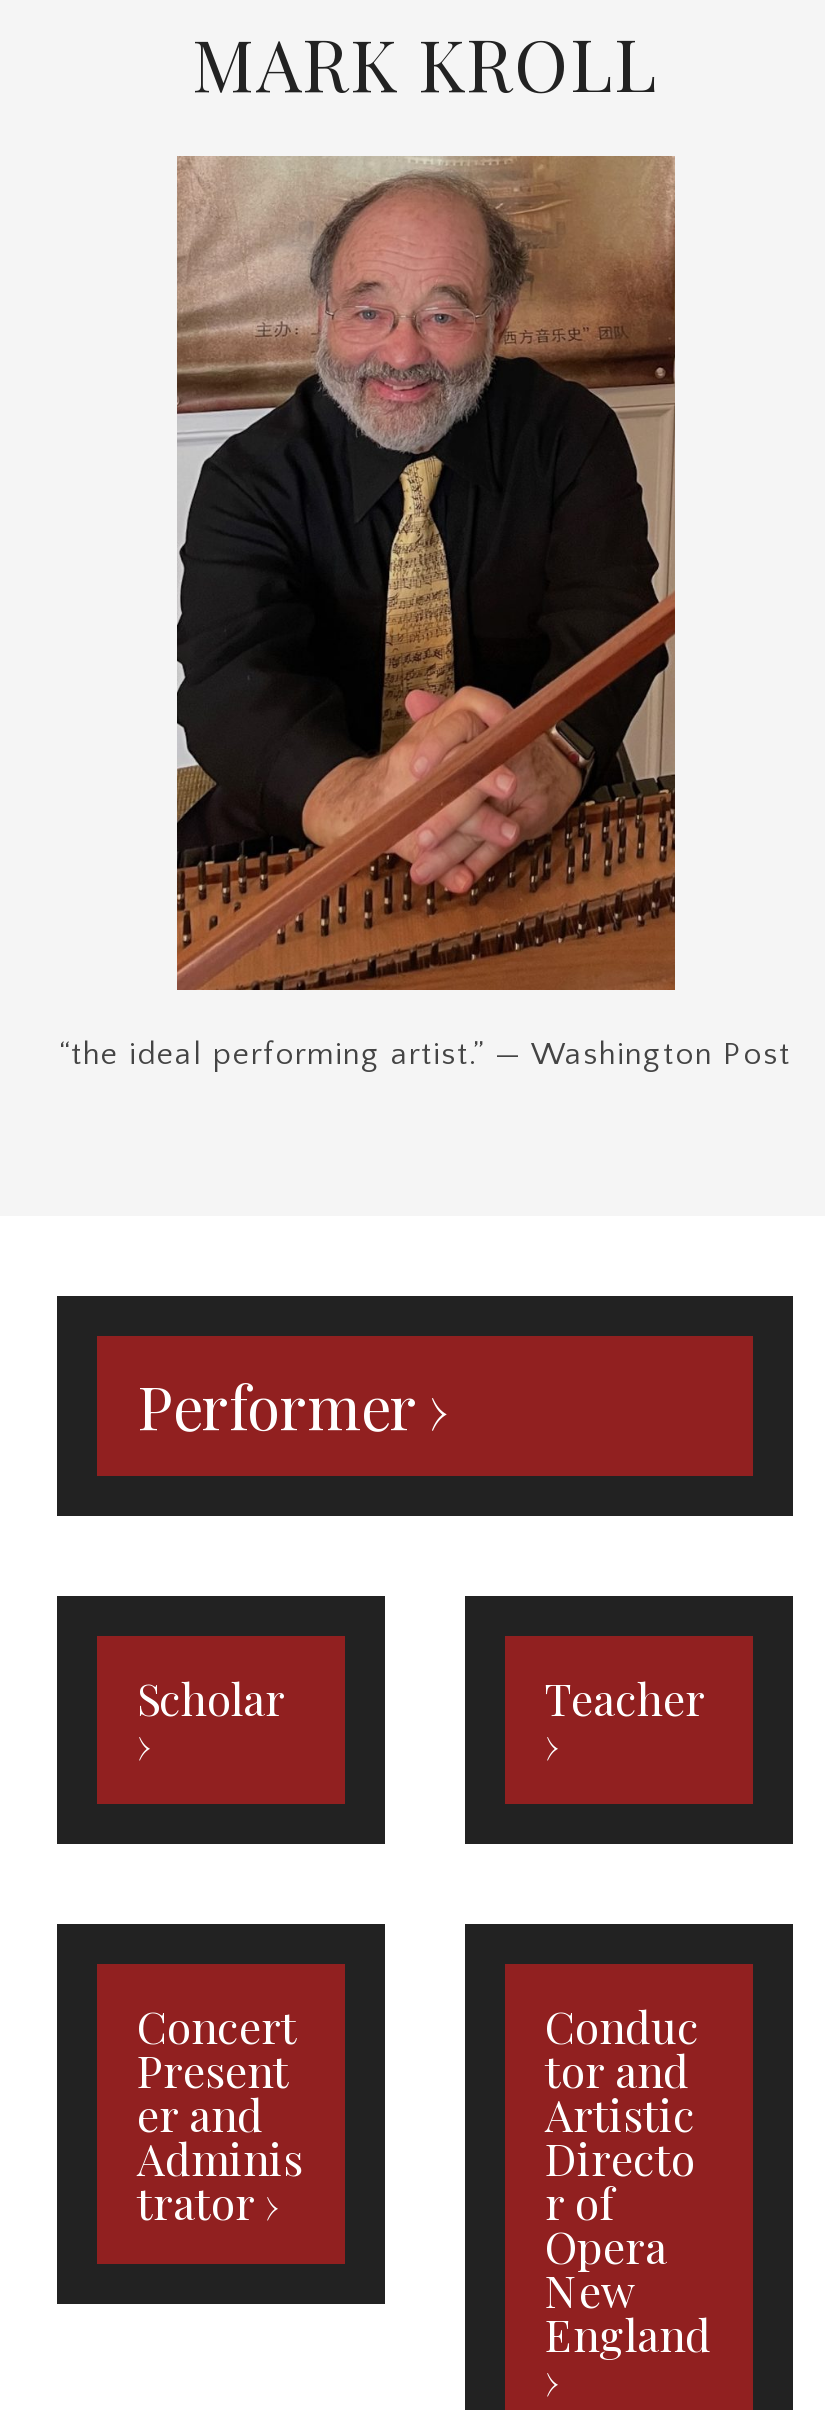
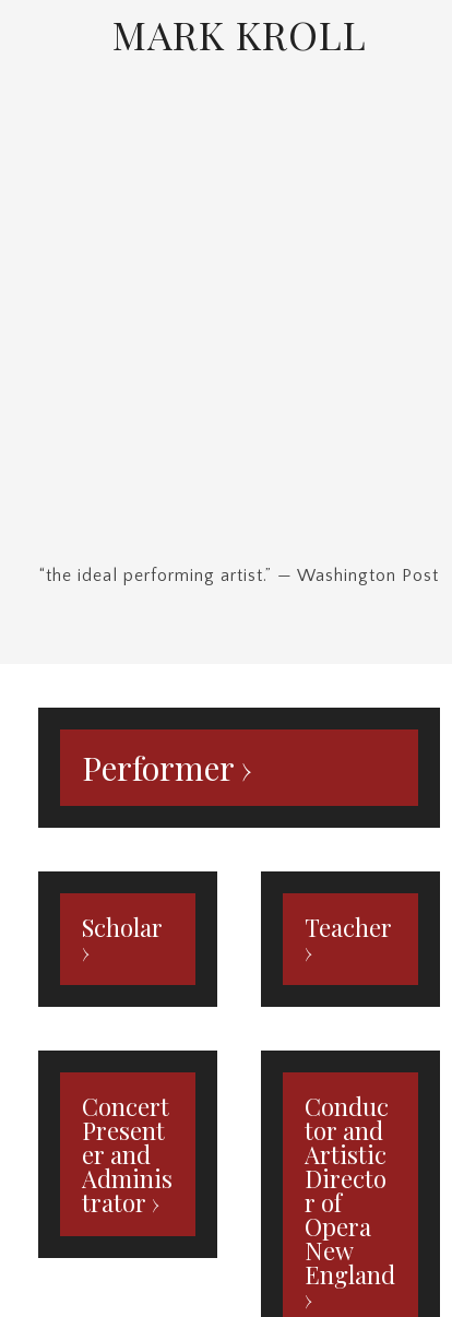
[175,154,677,992] [image] -> none

